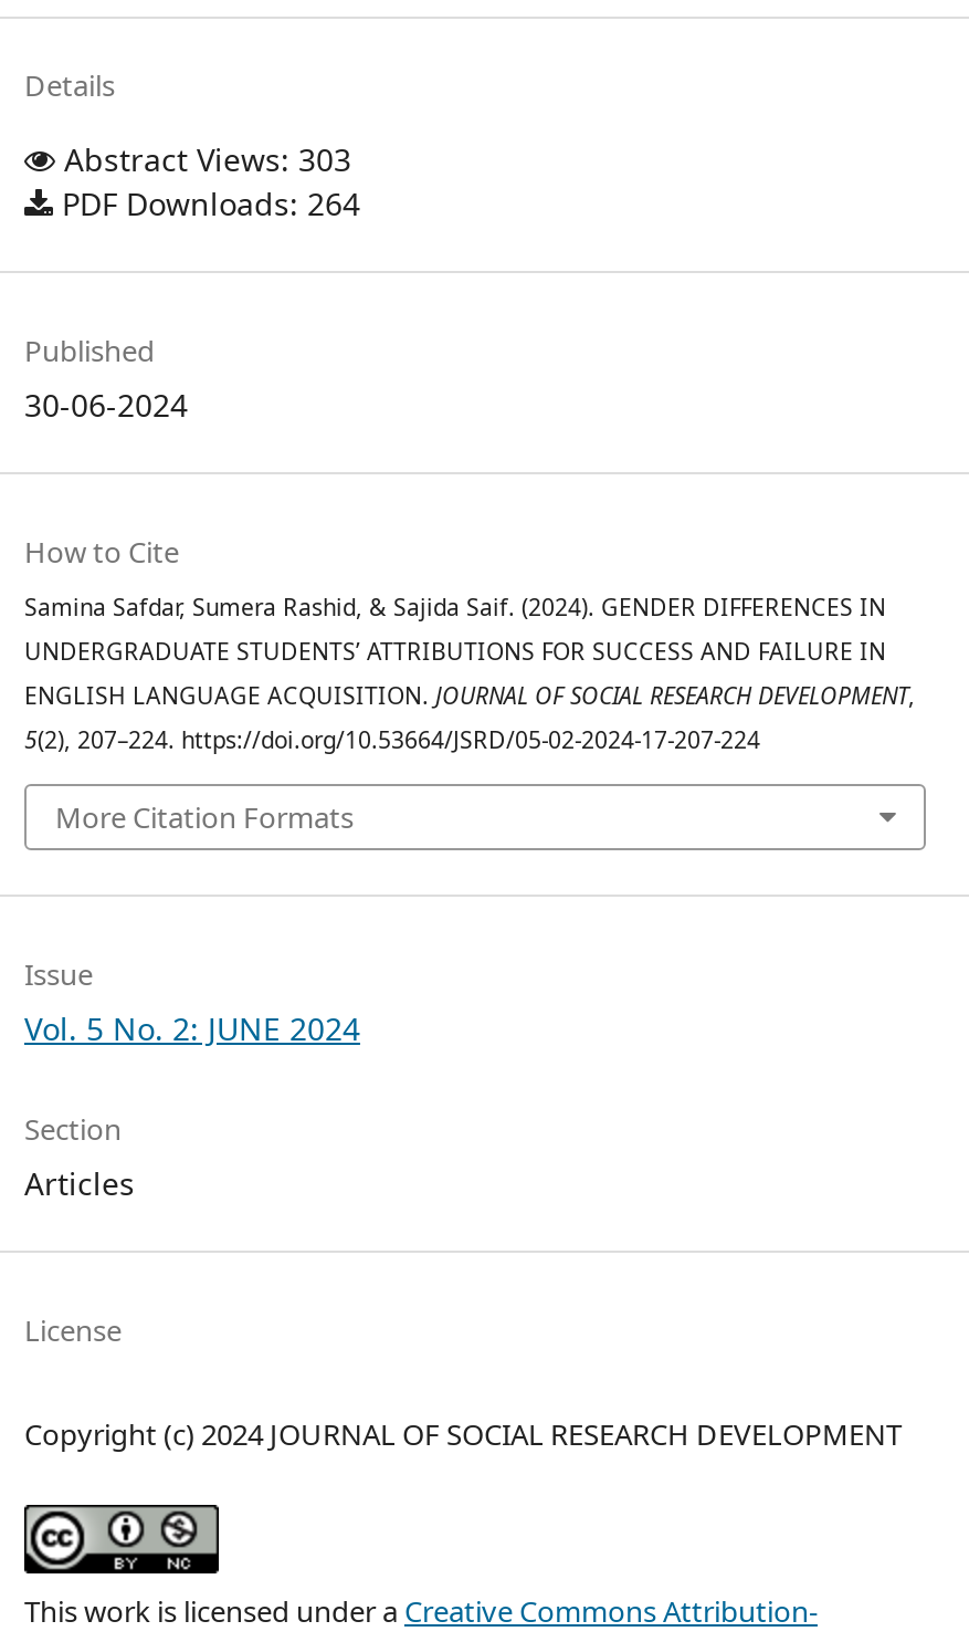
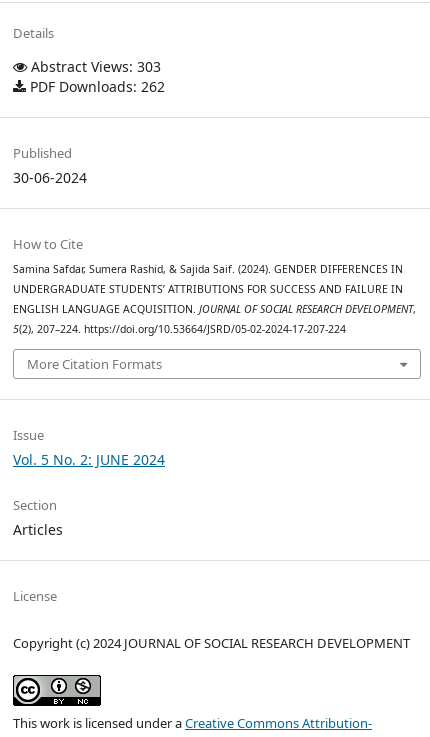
[53,181,360,223] PDF Downloads: 264 -> [26,76,165,95] PDF Downloads: 262

